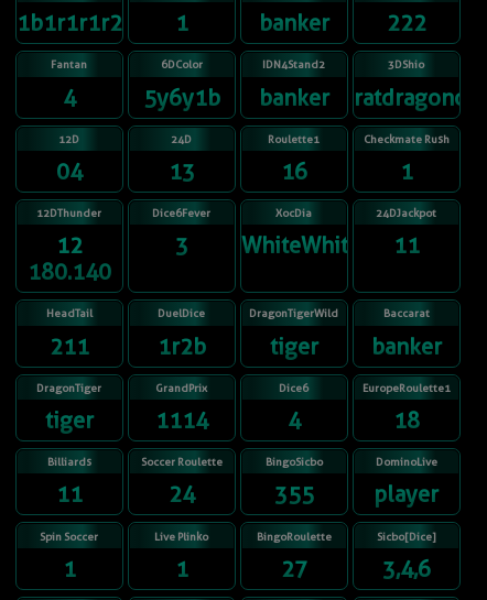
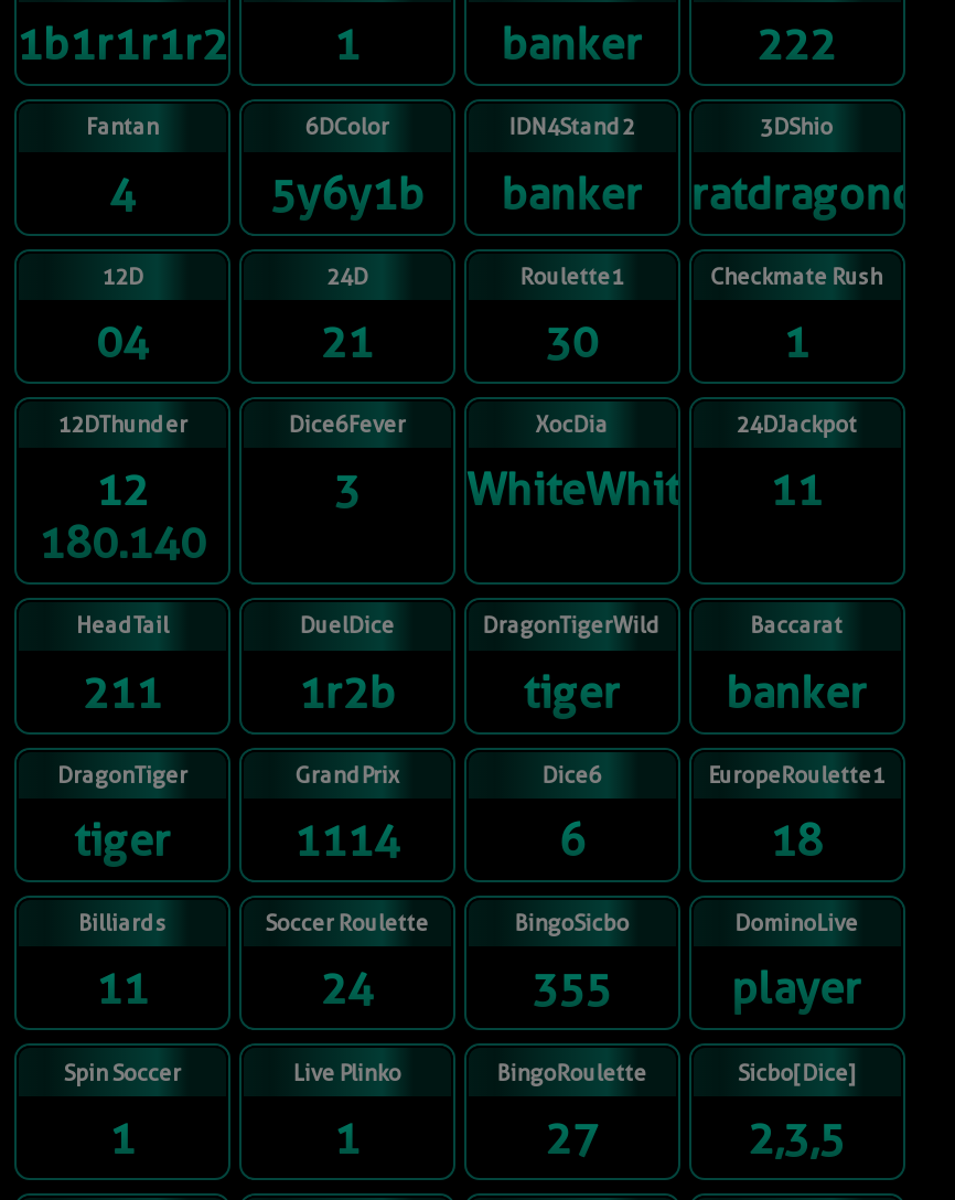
[168,158,195,185] 13 -> [321,315,374,368] 21
[281,158,307,185] 16 -> [545,315,598,368] 30
[287,407,301,434] 4 -> [559,814,585,867] 6
[382,556,430,582] 3,4,6 -> [748,1111,845,1164] 2,3,5

